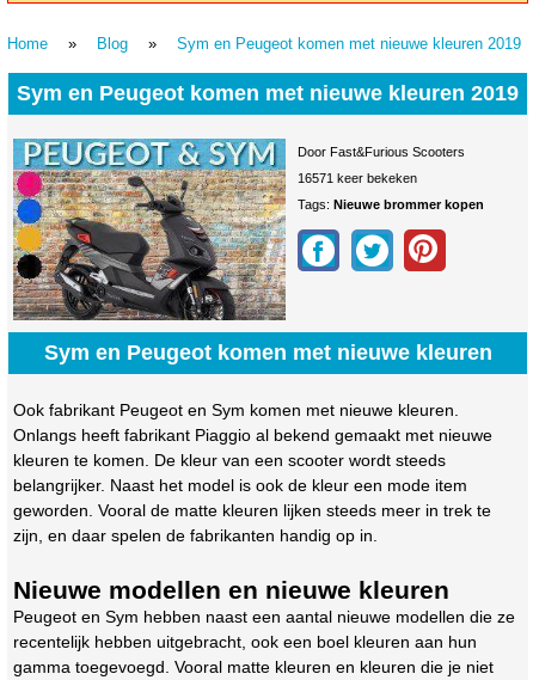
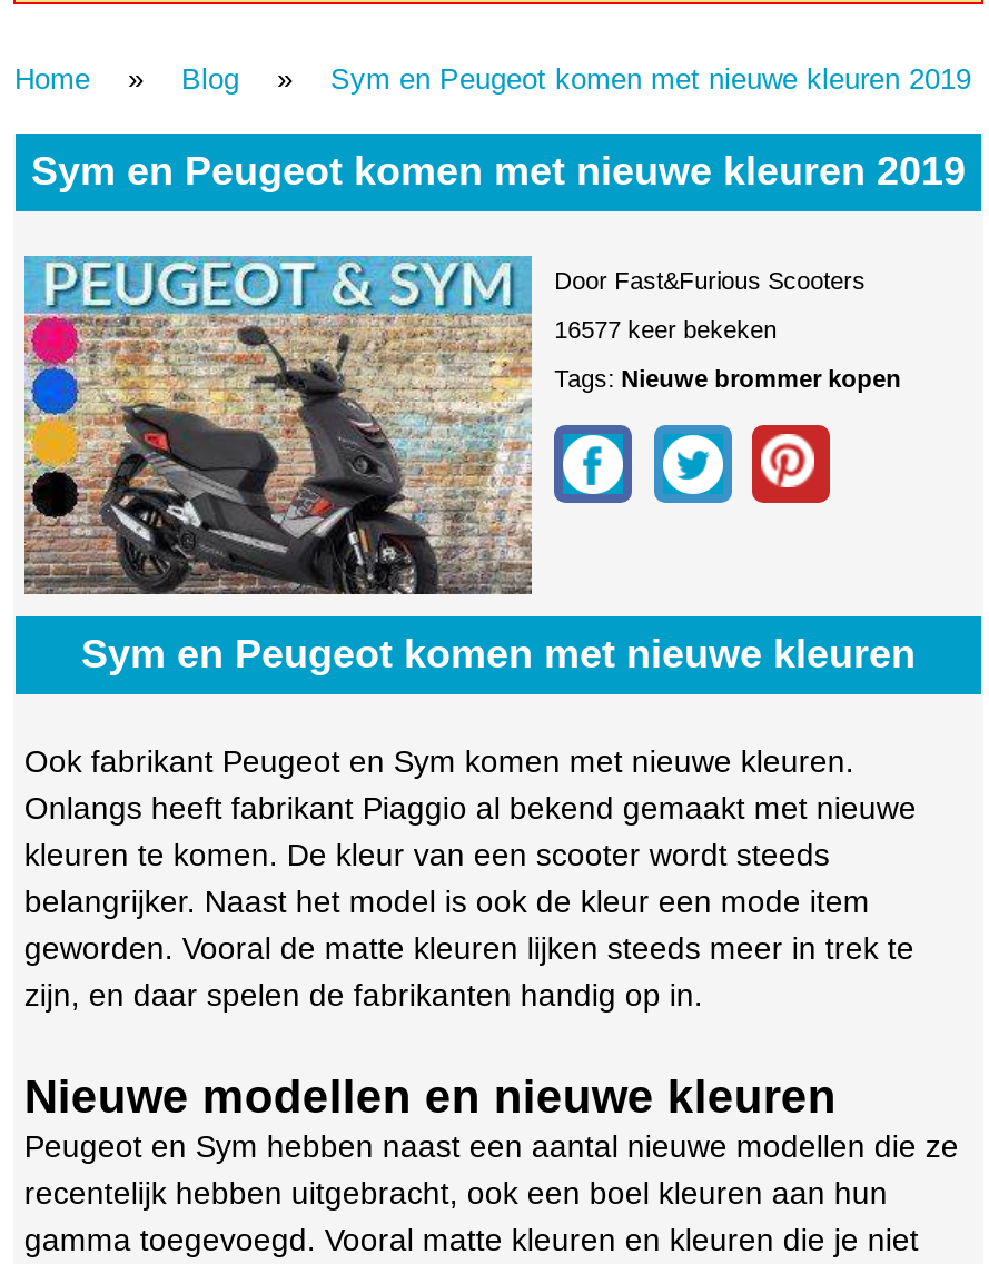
[298,171,417,185] 16571 keer bekeken -> [554,316,777,343] 16577 keer bekeken

